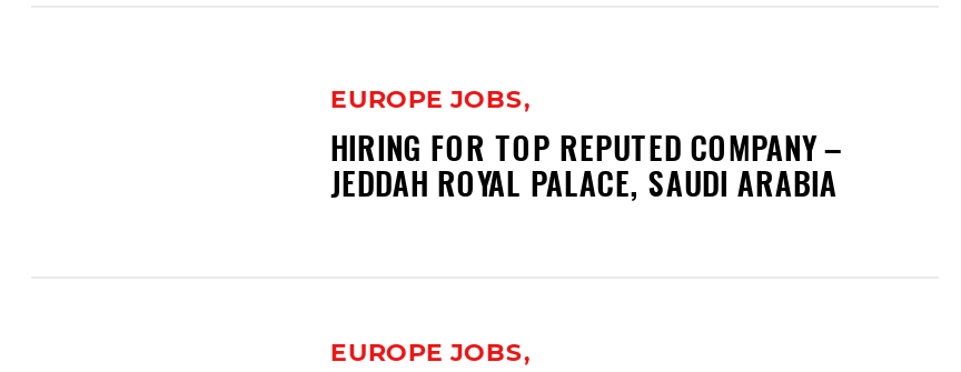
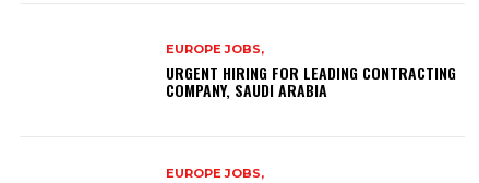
[330,123,844,205] HIRING FOR TOP REPUTED COMPANY – | JEDDAH ROYAL PALACE, SAUDI ARABIA -> [166,61,457,101] URGENT HIRING FOR LEADING CONTRACTING | COMPANY, SAUDI ARABIA

